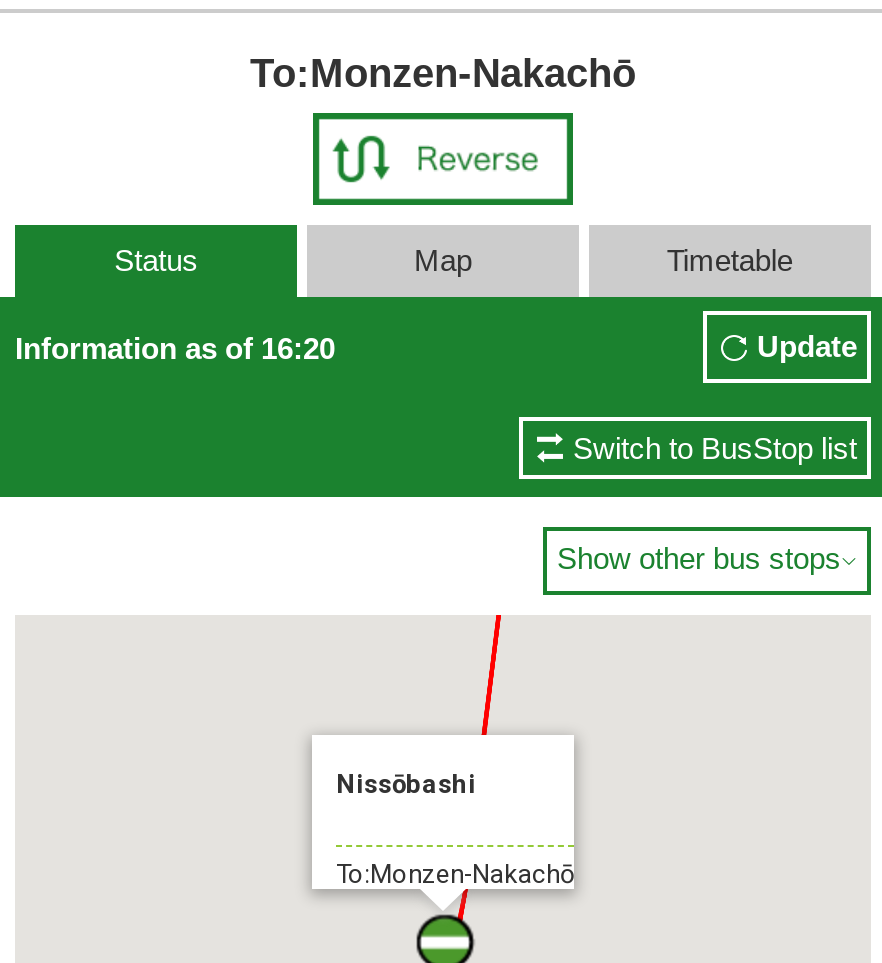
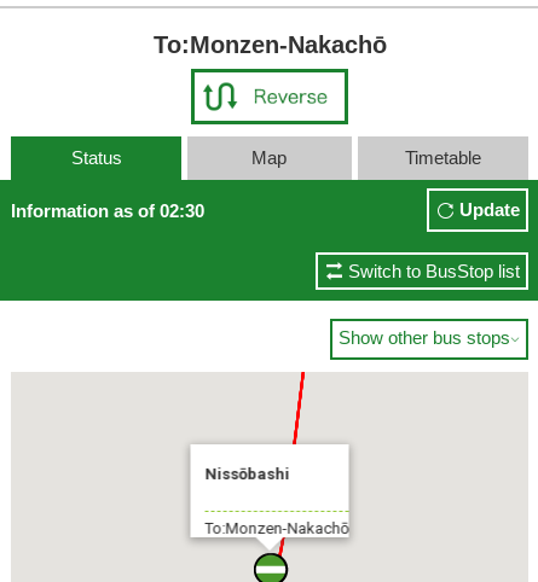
[15,331,335,365] Information as of 16:20 -> [11,200,204,221] Information as of 02:30

